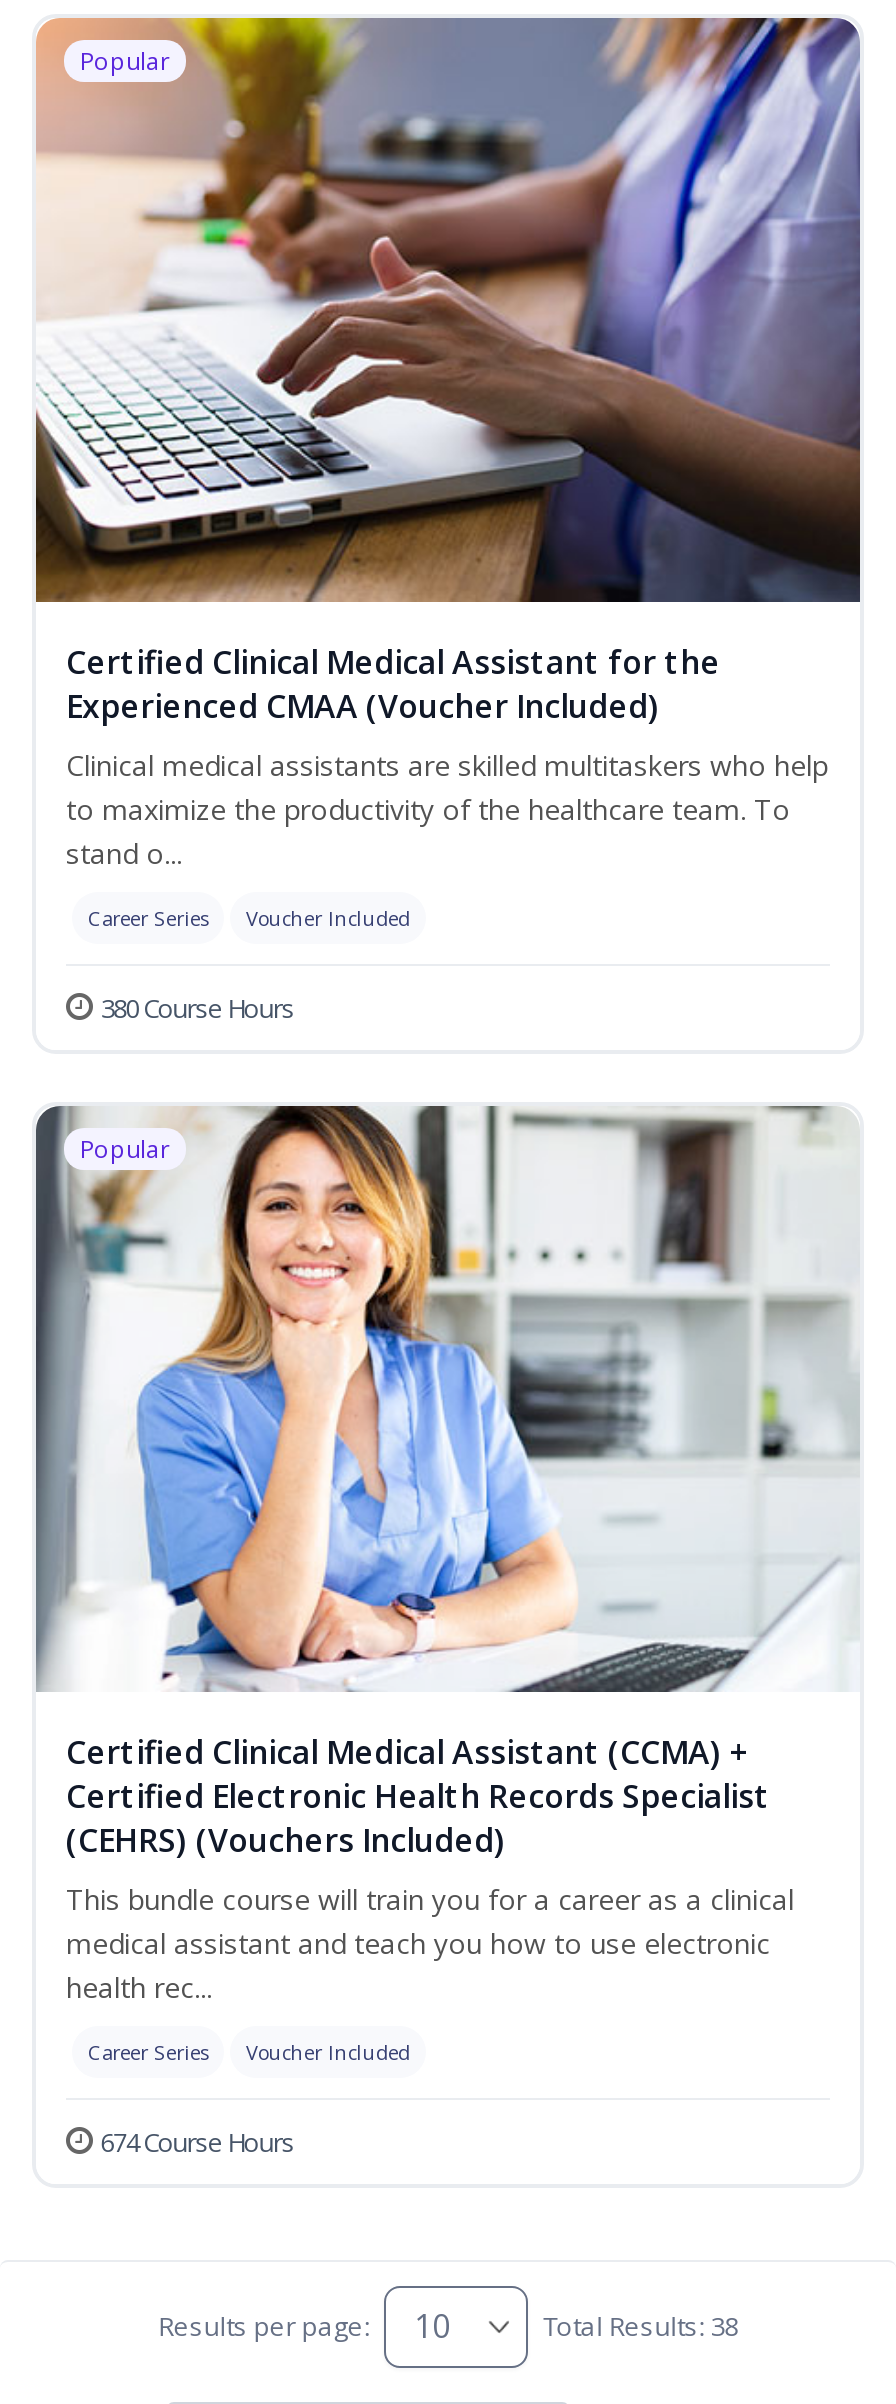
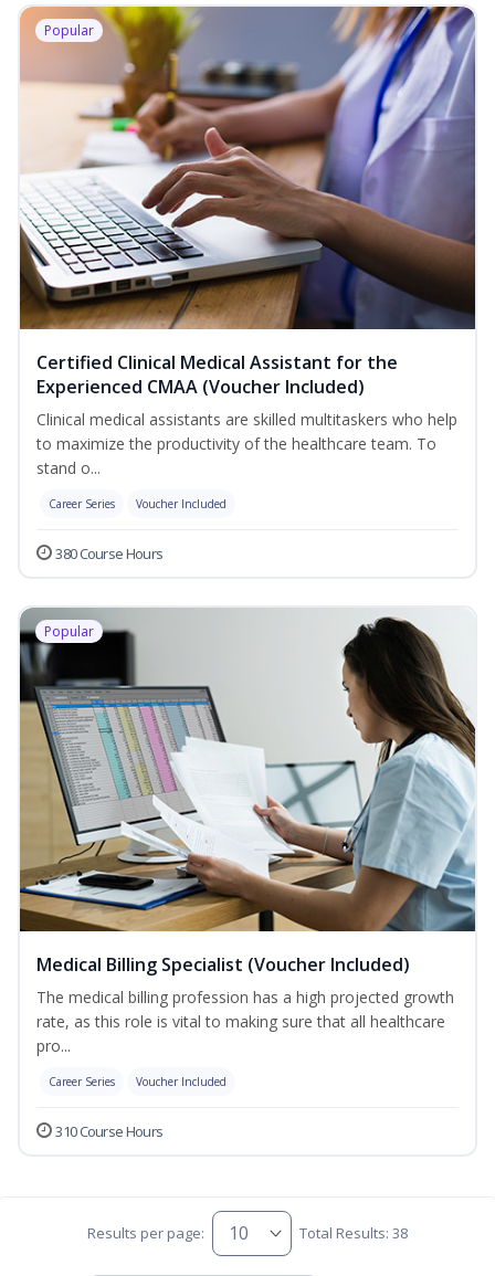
[34,1104,860,2005] [image] | Certified Clinical Medical Assistant (CCMA) + | Certified Electronic Health Records Specialist | (CEHRS) (Vouchers Included) | This bundle course will train you for a career as a clinical | medical assistant and teach you how to use electronic | health rec... -> [19,608,476,1056] [image] | Medical Billing Specialist (Voucher Included) | The medical billing profession has a high projected growth | rate, as this role is vital to making sure that all healthcare | pro...
[101,2123,294,2159] 674 Course Hours -> [56,1121,163,1141] 310 Course Hours

